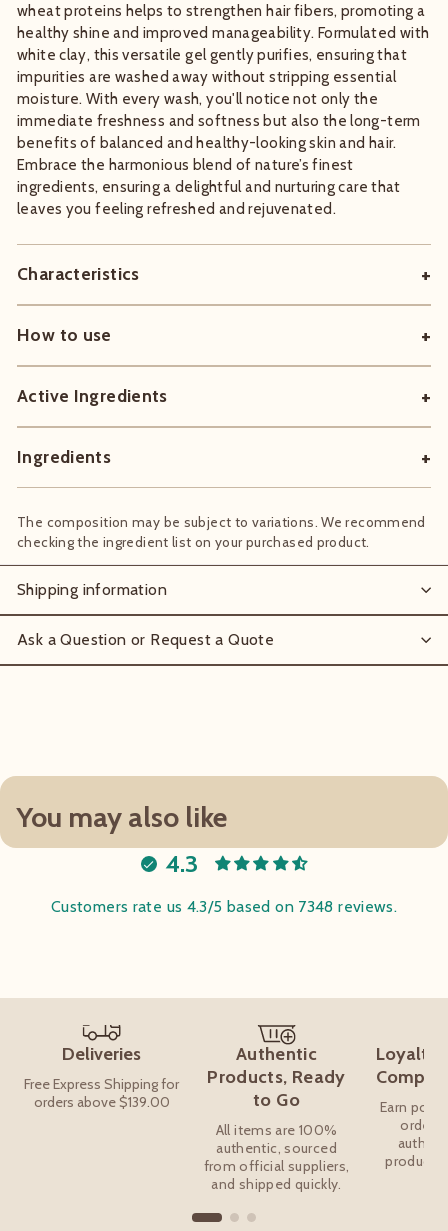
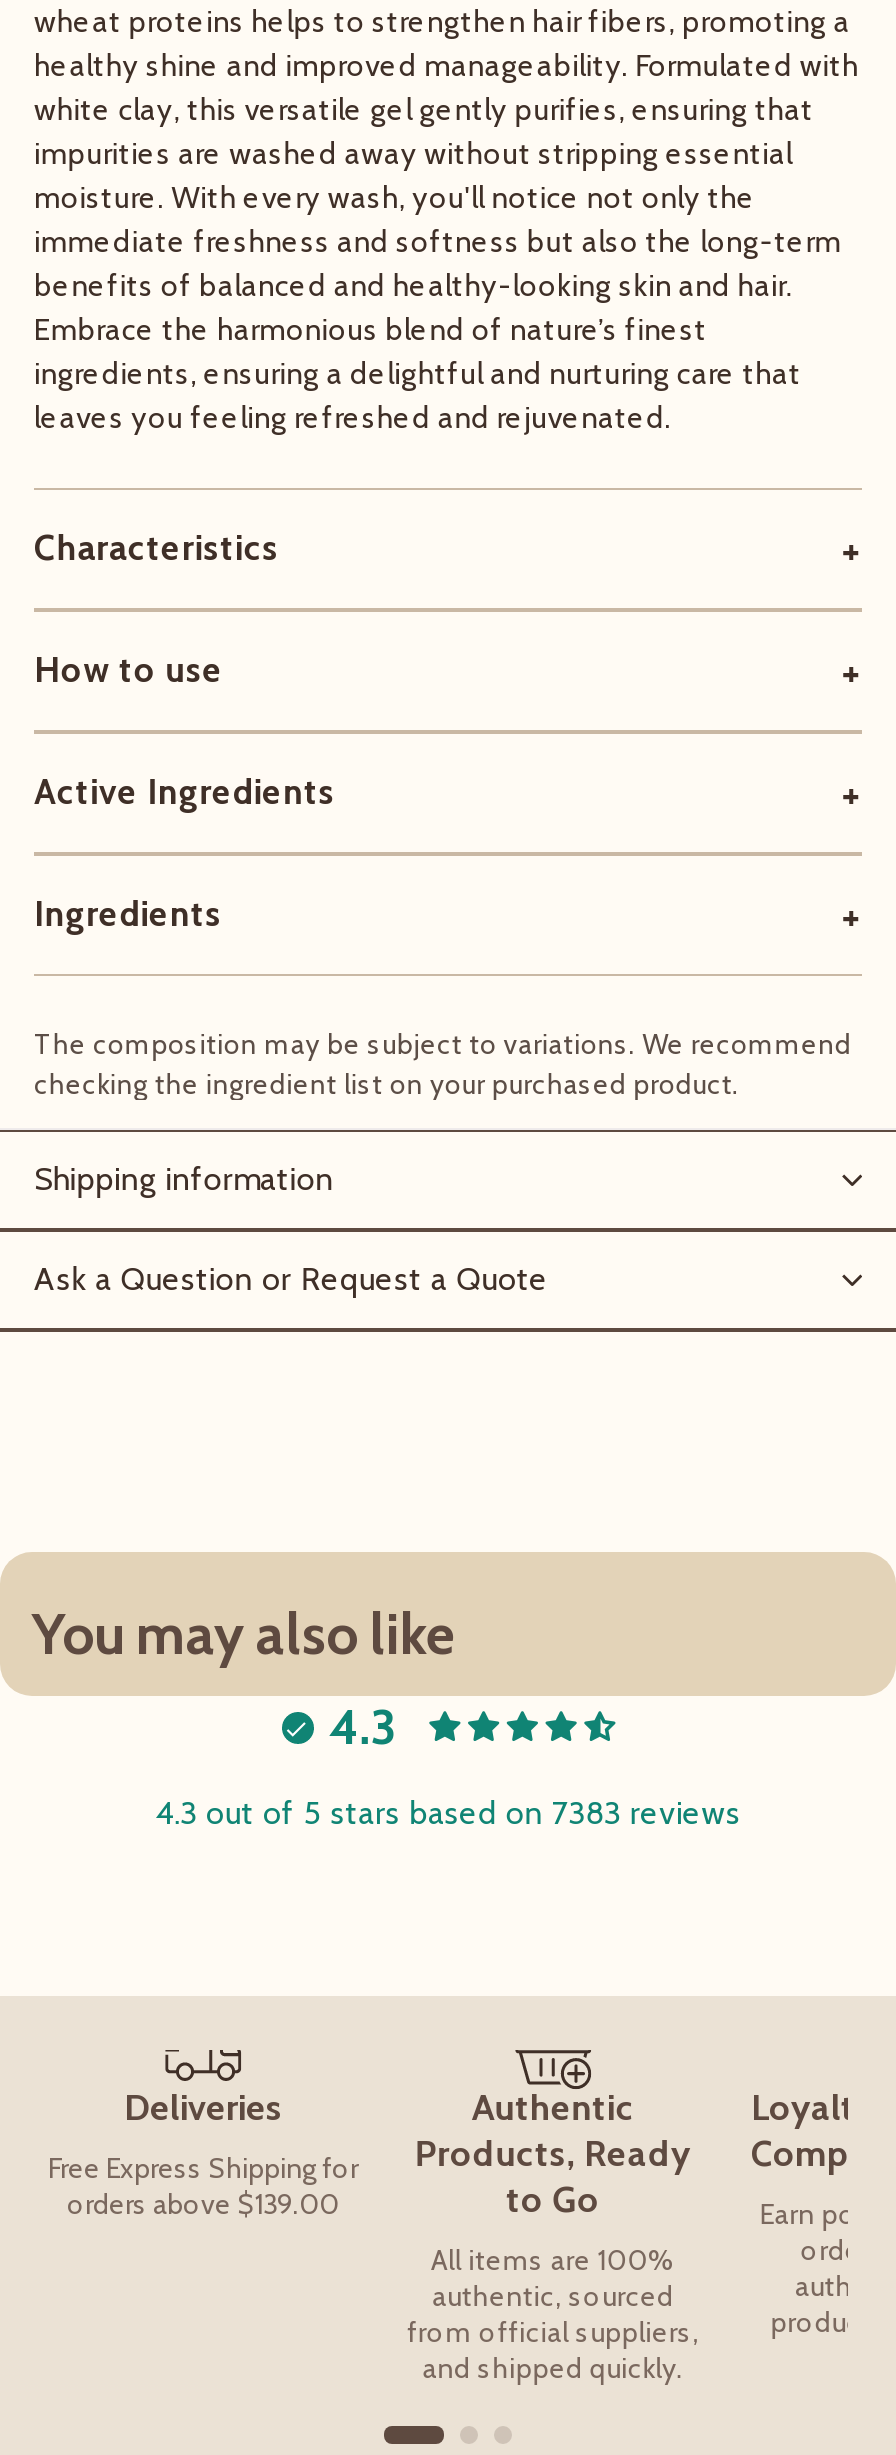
[51,897,397,916] Customers rate us 4.3/5 based on 7348 reviews. -> [155,1794,741,1832] 4.3 out of 5 stars based on 7383 reviews

